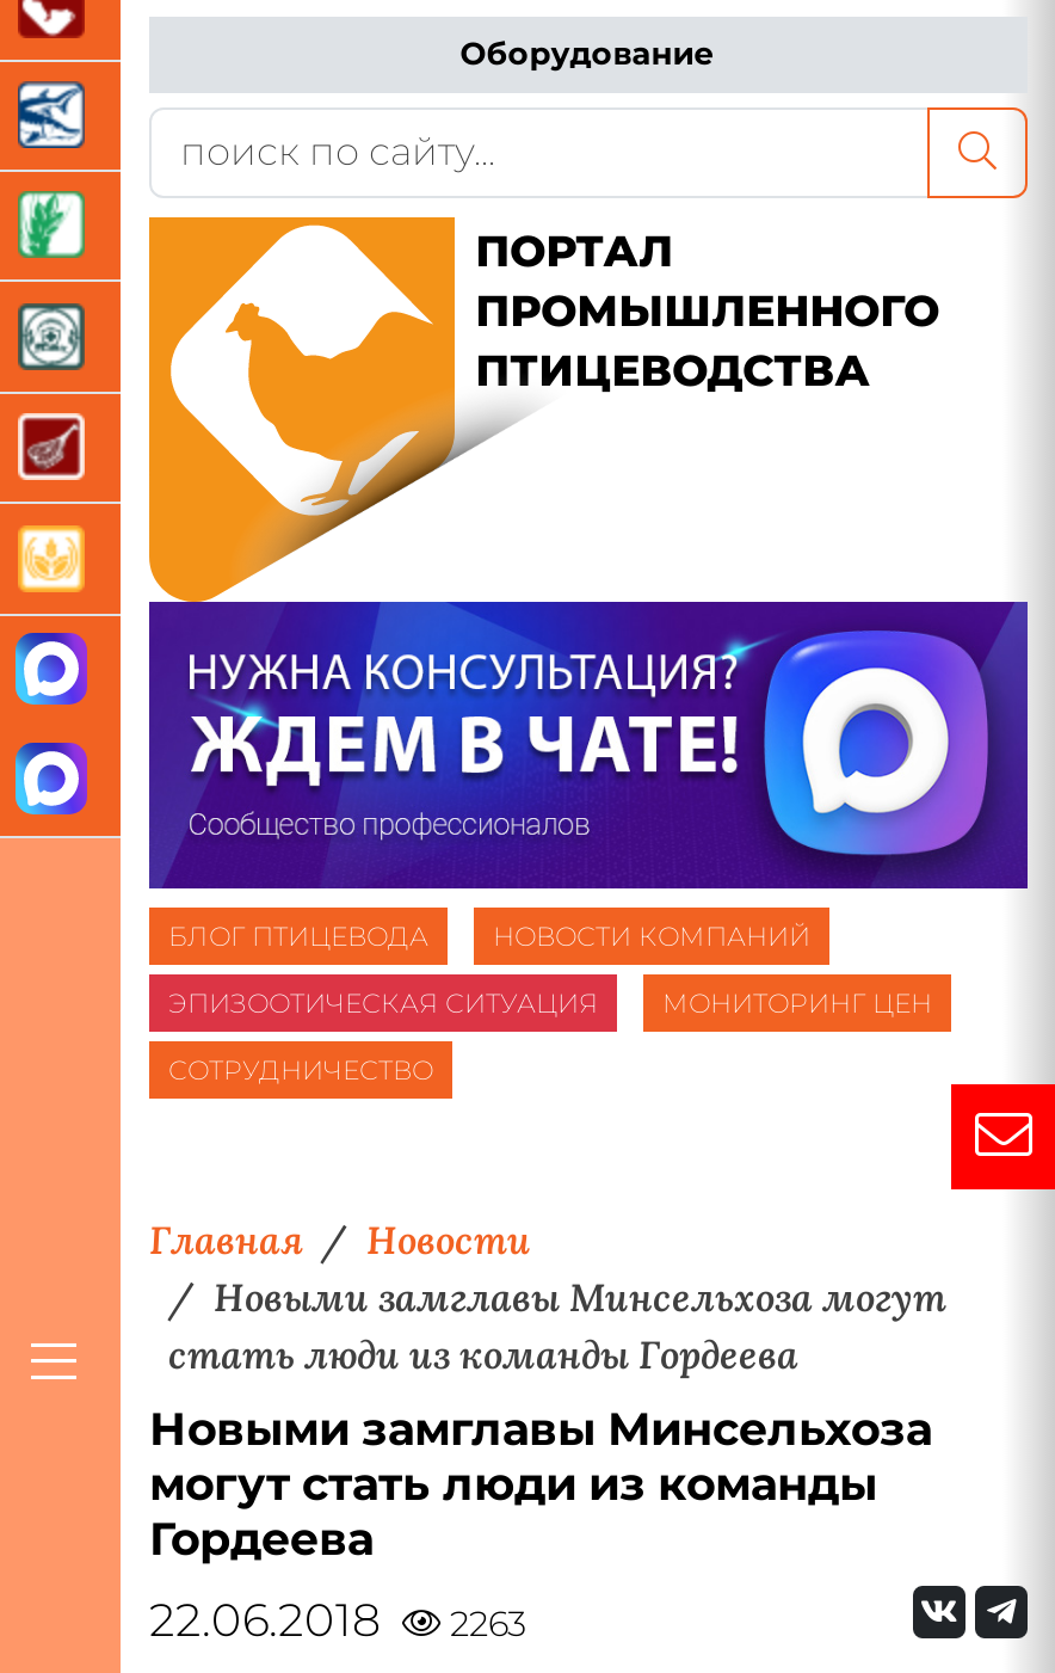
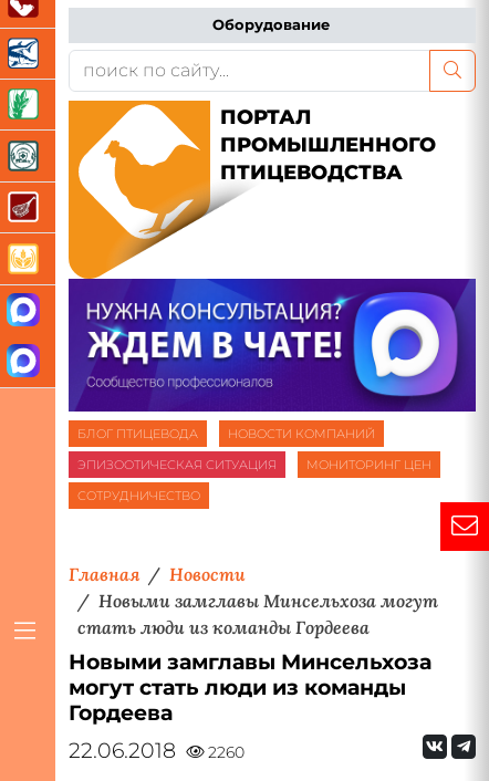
[149,1591,526,1648] 22.06.2018 2263 -> [69,737,245,763] 22.06.2018 2260

